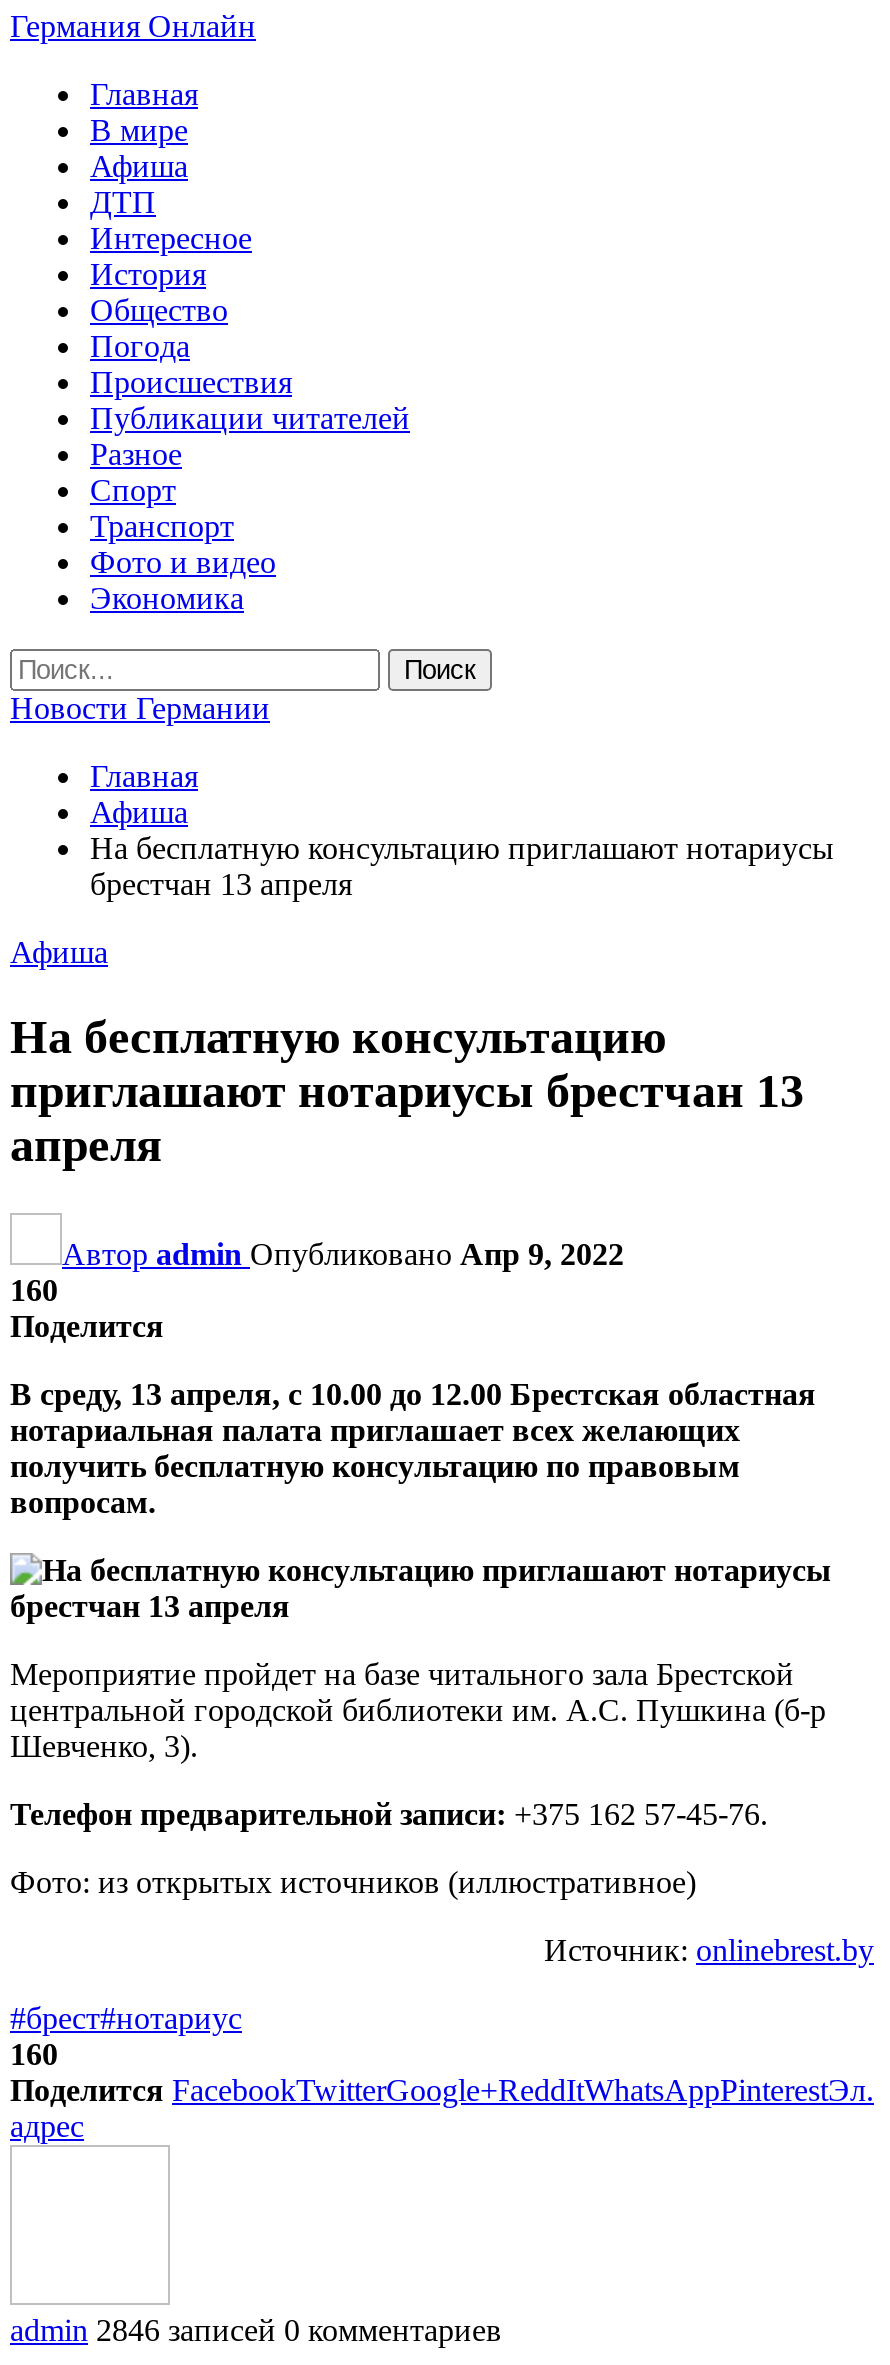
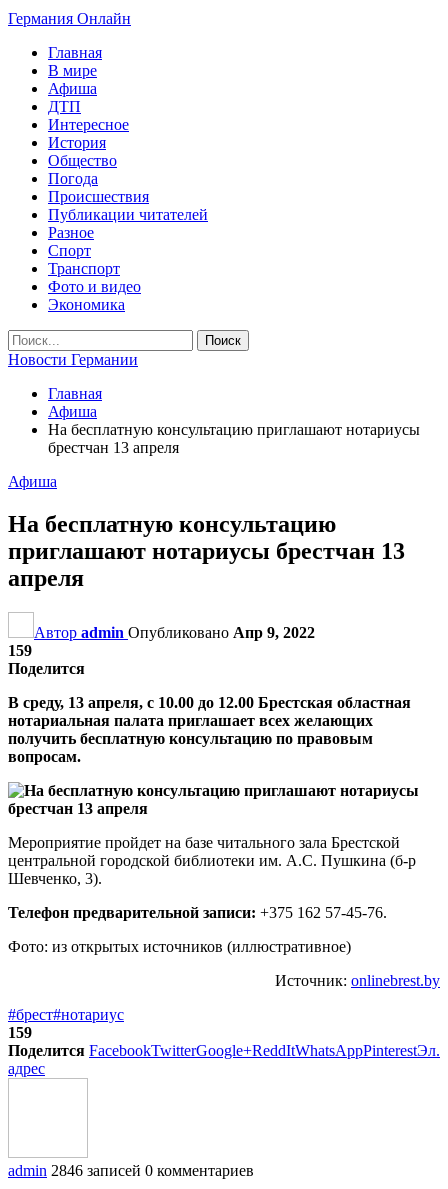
[10,1273,58,1307] 160 -> [8,642,32,659] 159
[10,2037,58,2071] 160 -> [8,1024,32,1041] 159

